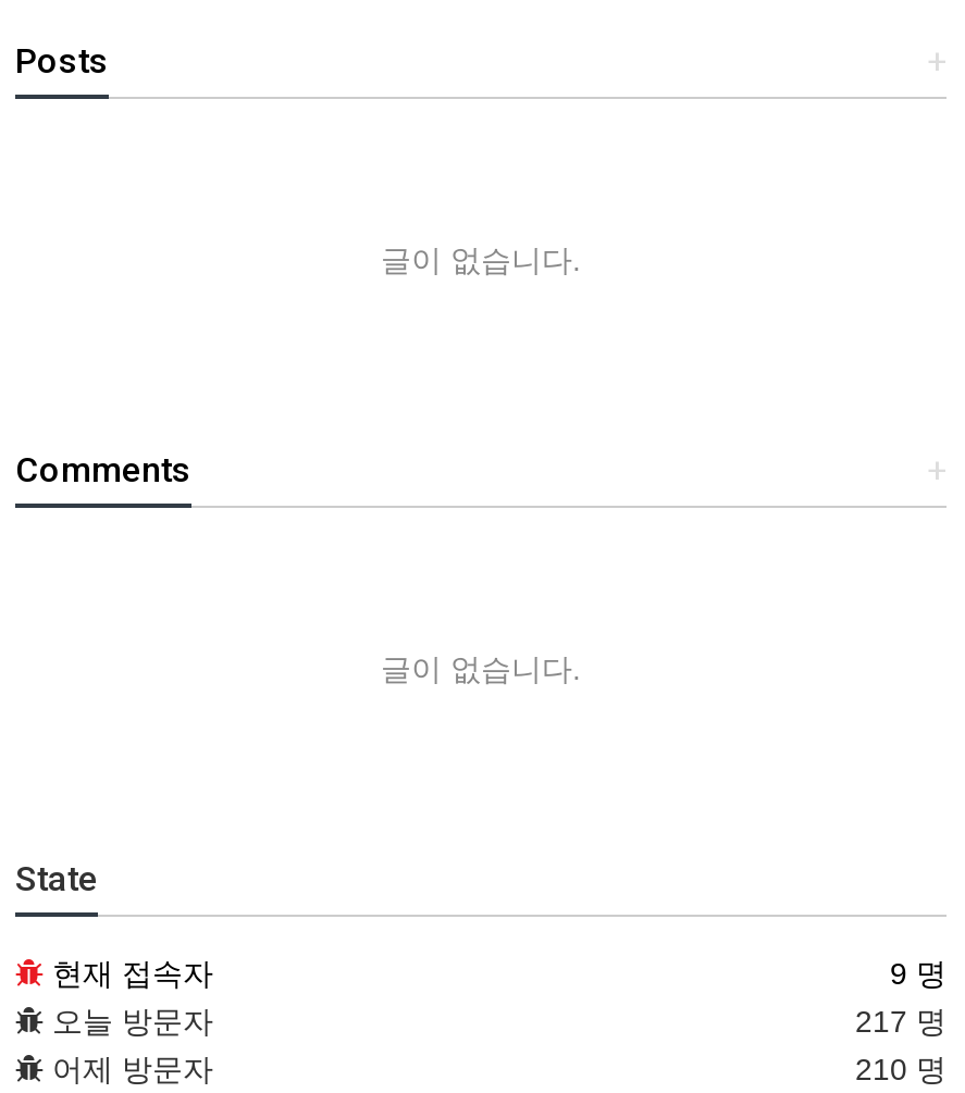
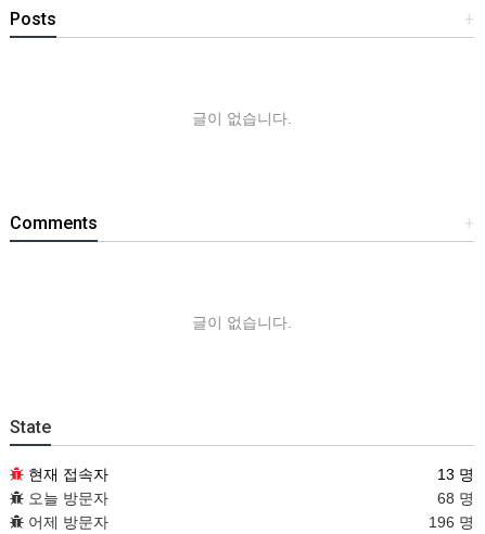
[890,956,947,991] 9 명 -> [437,466,474,483] 13 명
[855,1004,947,1039] 217 명 -> [437,490,474,507] 68 명
[855,1052,947,1086] 210 명 -> [429,513,474,531] 196 명

